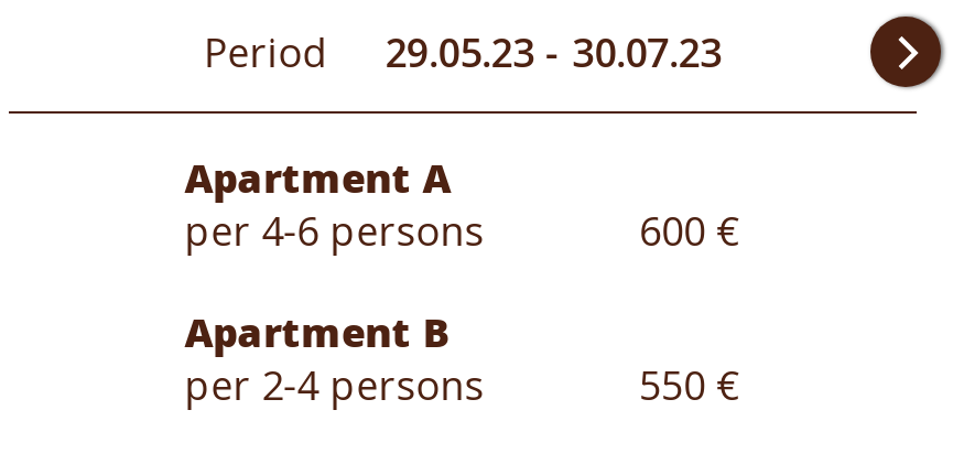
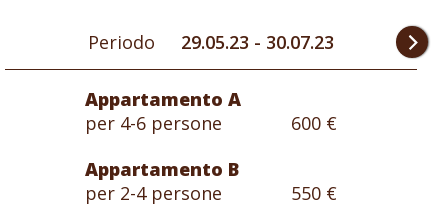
[203,24,327,77] Period -> [88,30,155,54] Periodo
[184,150,451,203] Apartment A -> [85,87,241,111] Appartamento A
[184,203,484,256] per 4-6 persons -> [85,111,222,135] per 4-6 persone
[184,304,447,357] Apartment B -> [85,157,239,181] Appartamento B
[184,357,484,410] per 2-4 persons -> [85,181,222,205] per 2-4 persone

